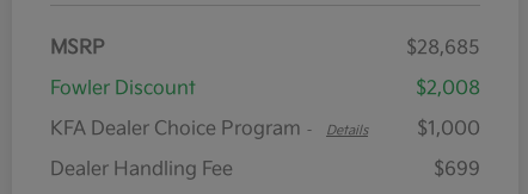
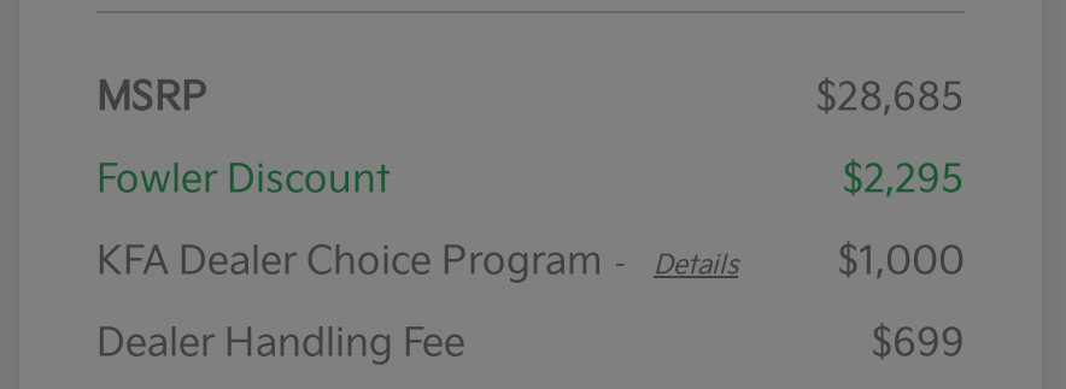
[416,77,480,100] $2,008 -> [842,157,965,203] $2,295

